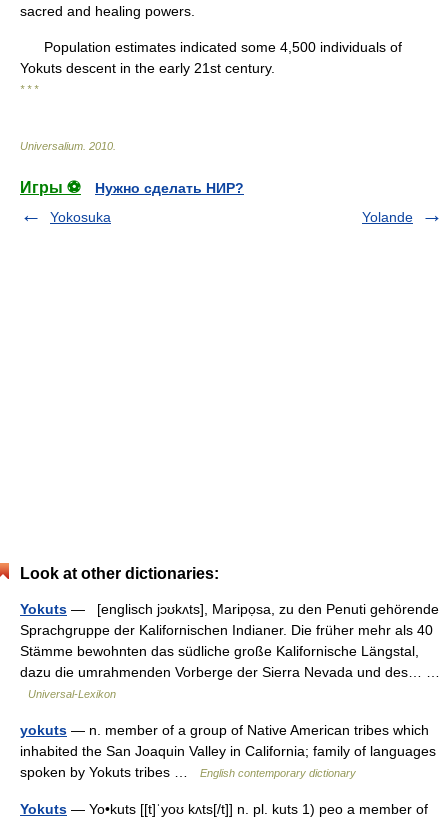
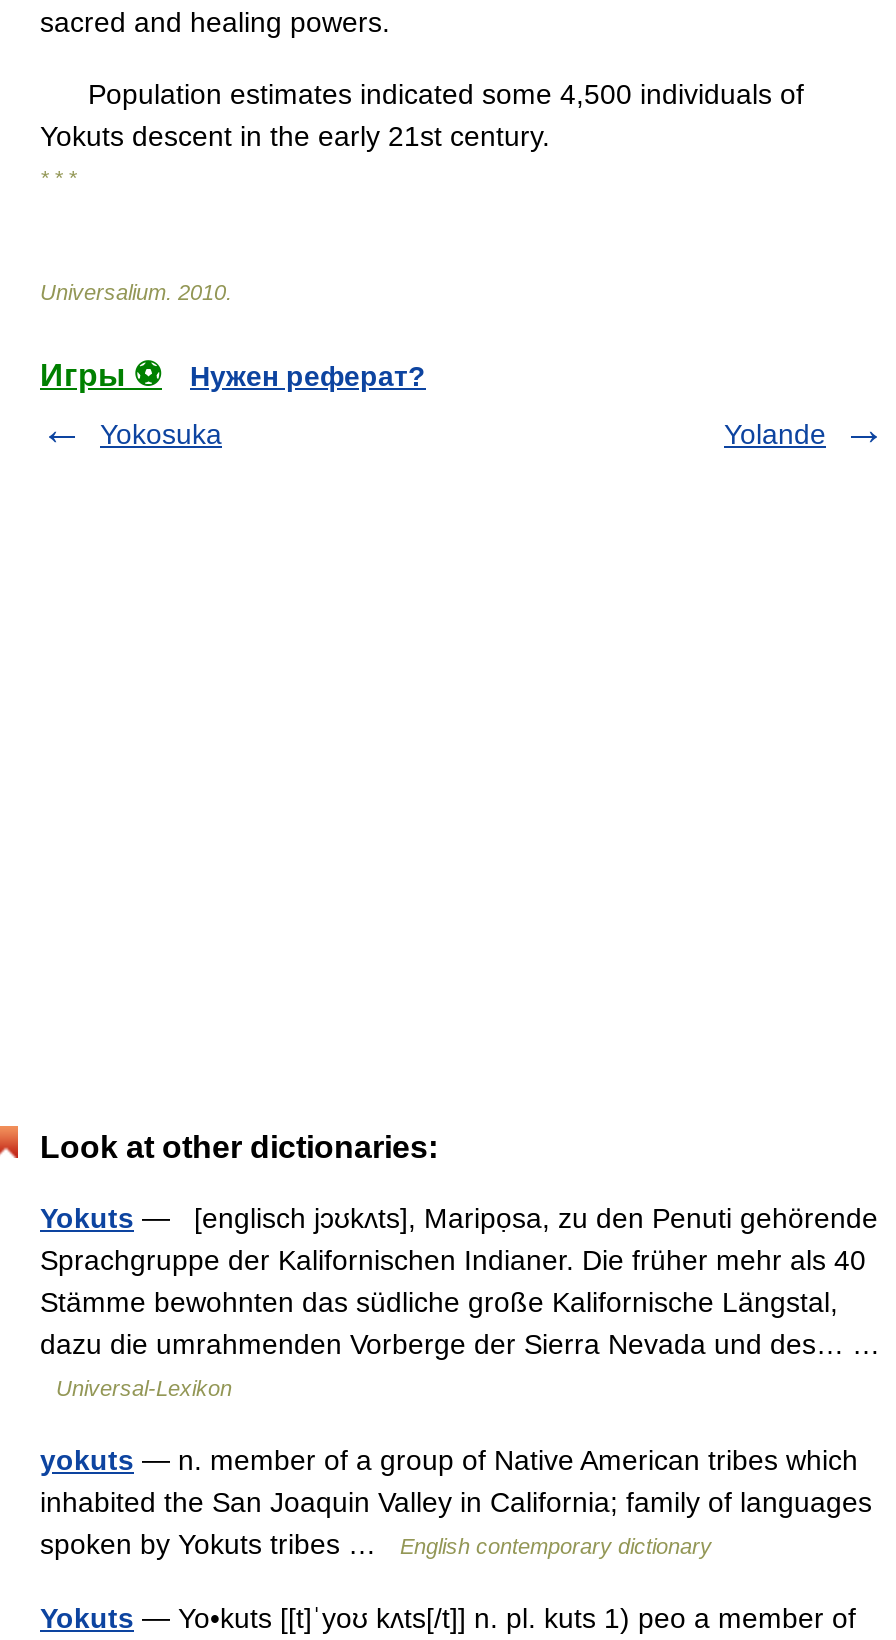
[95,180,244,196] Нужно сделать НИР? -> [190,360,426,392] Нужен реферат?

